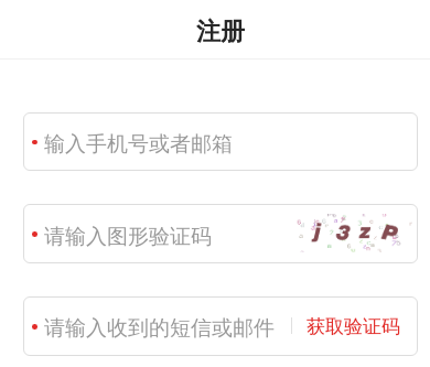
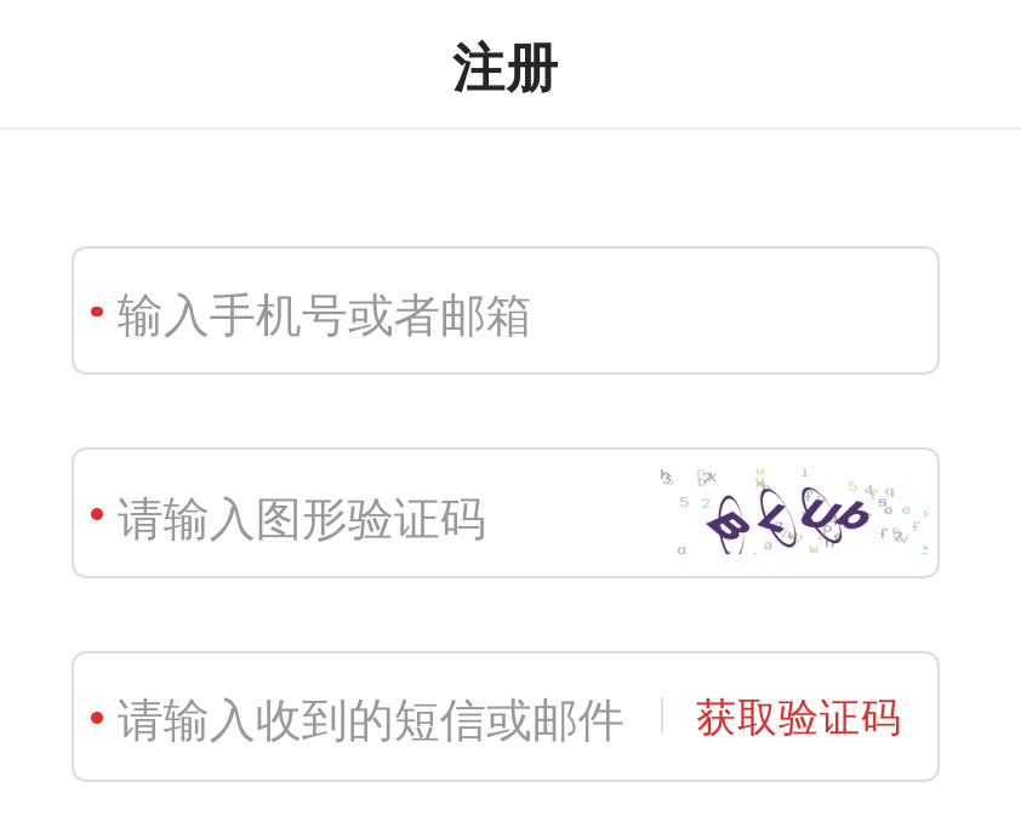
[291,214,399,252] [image] -> [658,467,928,557] [image]

